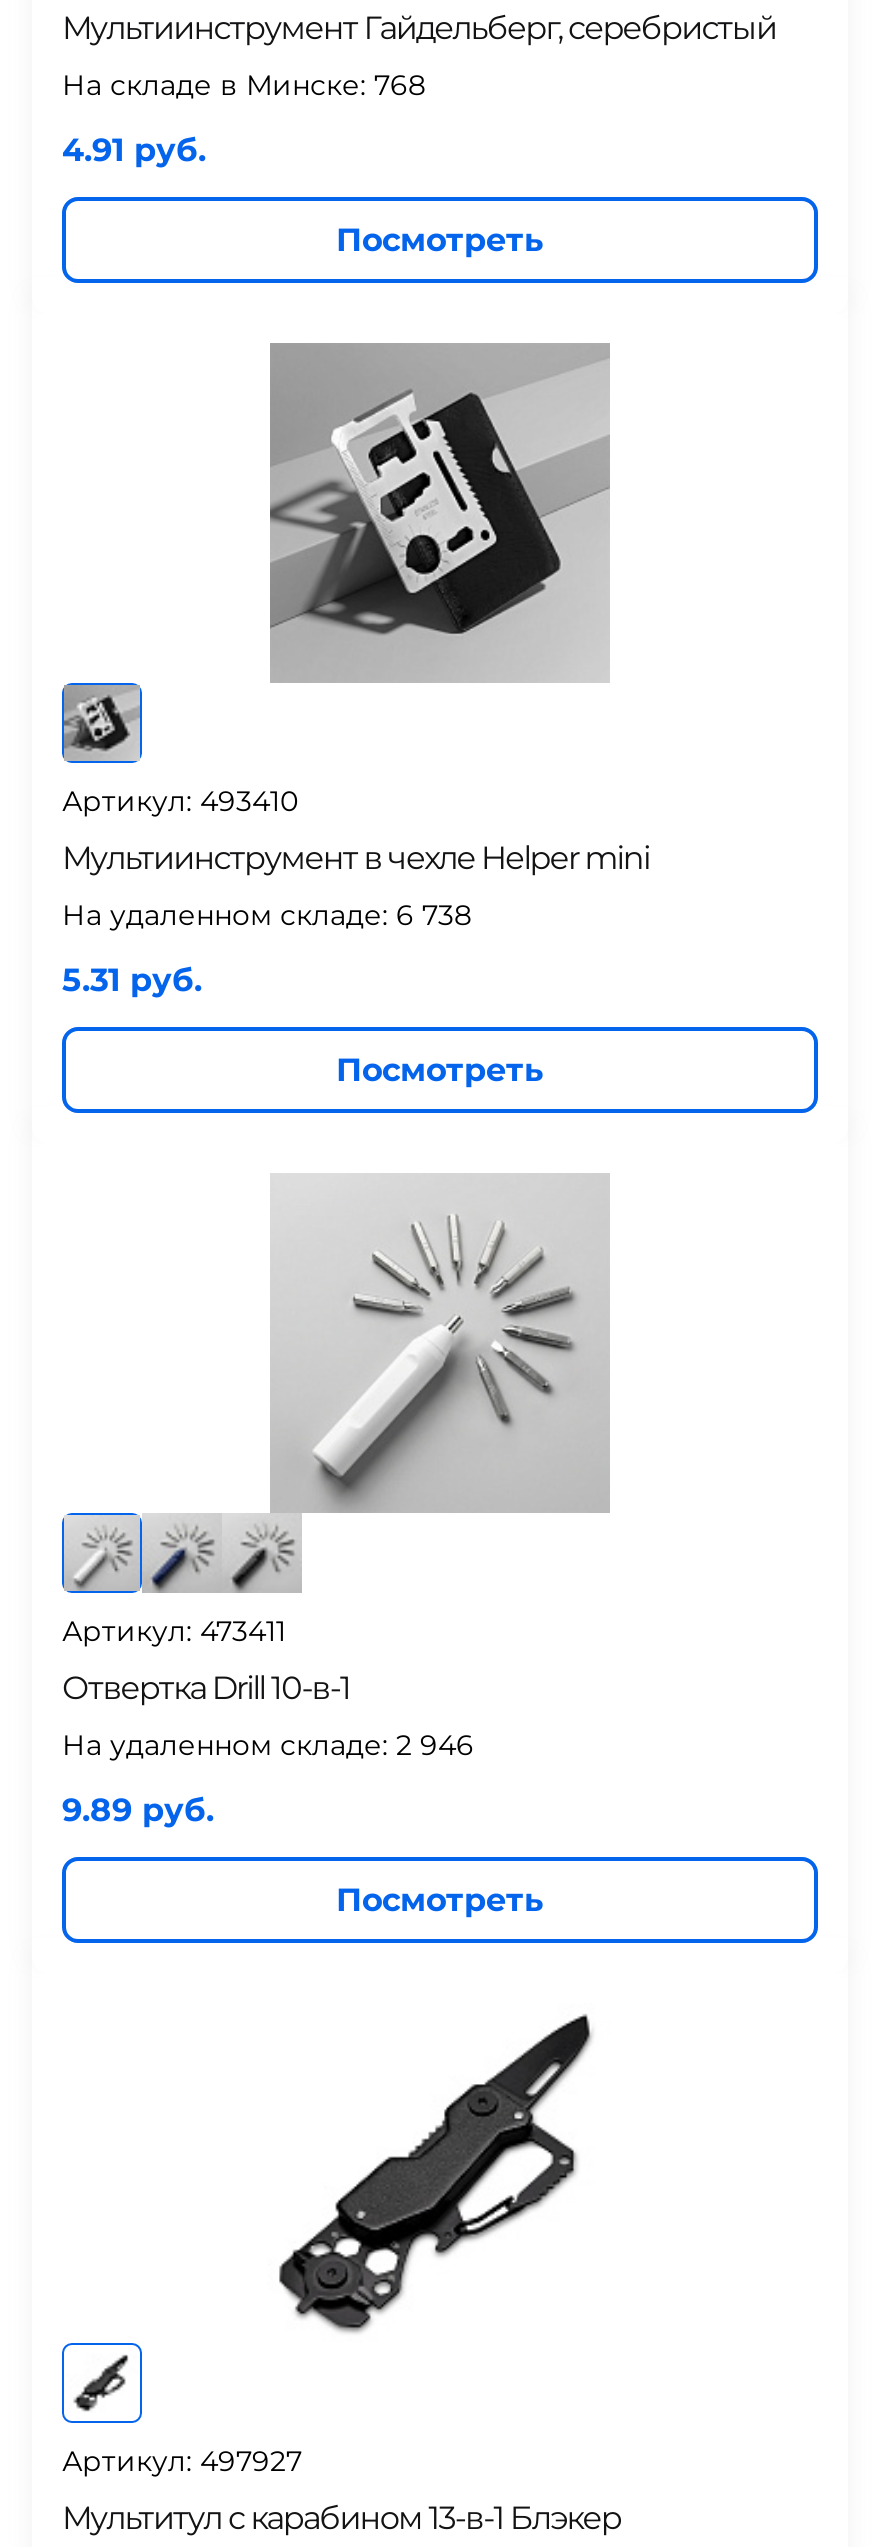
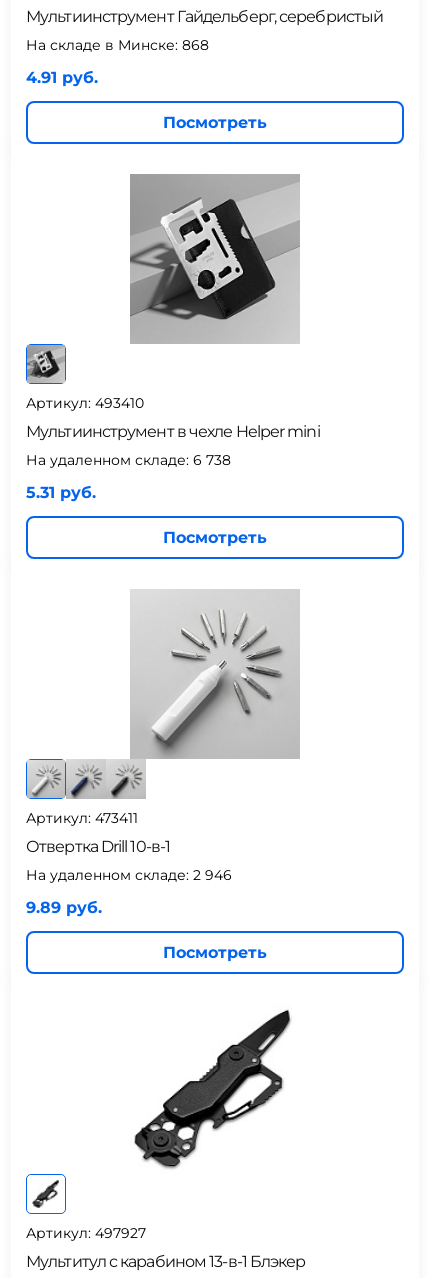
[62,67,426,103] На складе в Минске: 768 -> [26,36,209,54] На складе в Минске: 868

